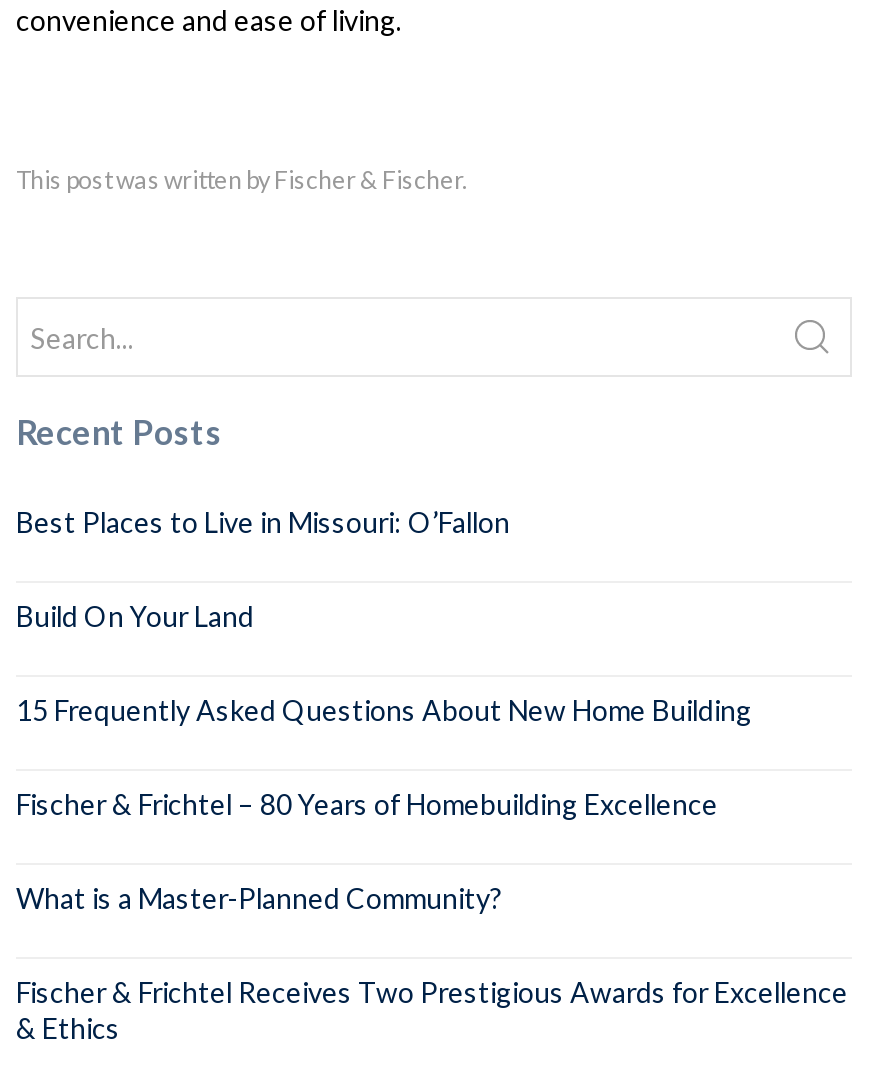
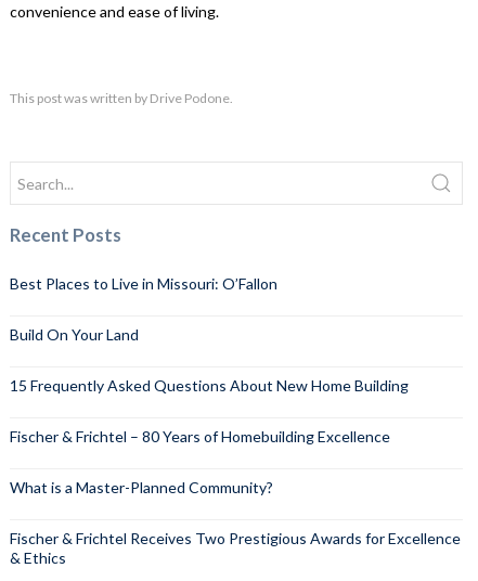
[16,166,468,196] This post was written by Fischer & Fischer. -> [10,90,233,106] This post was written by Drive Podone.

